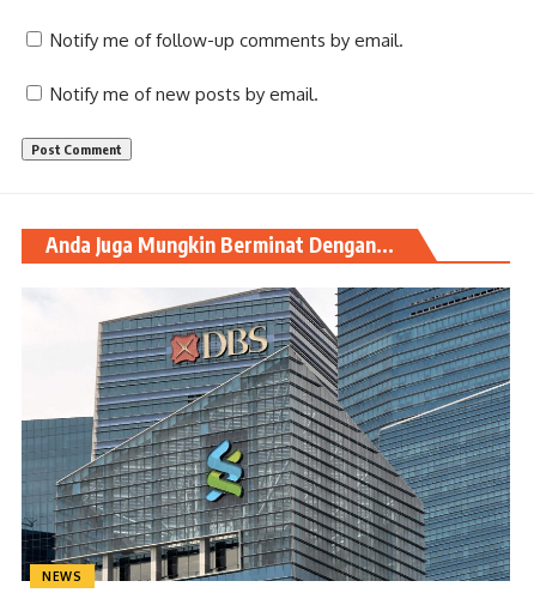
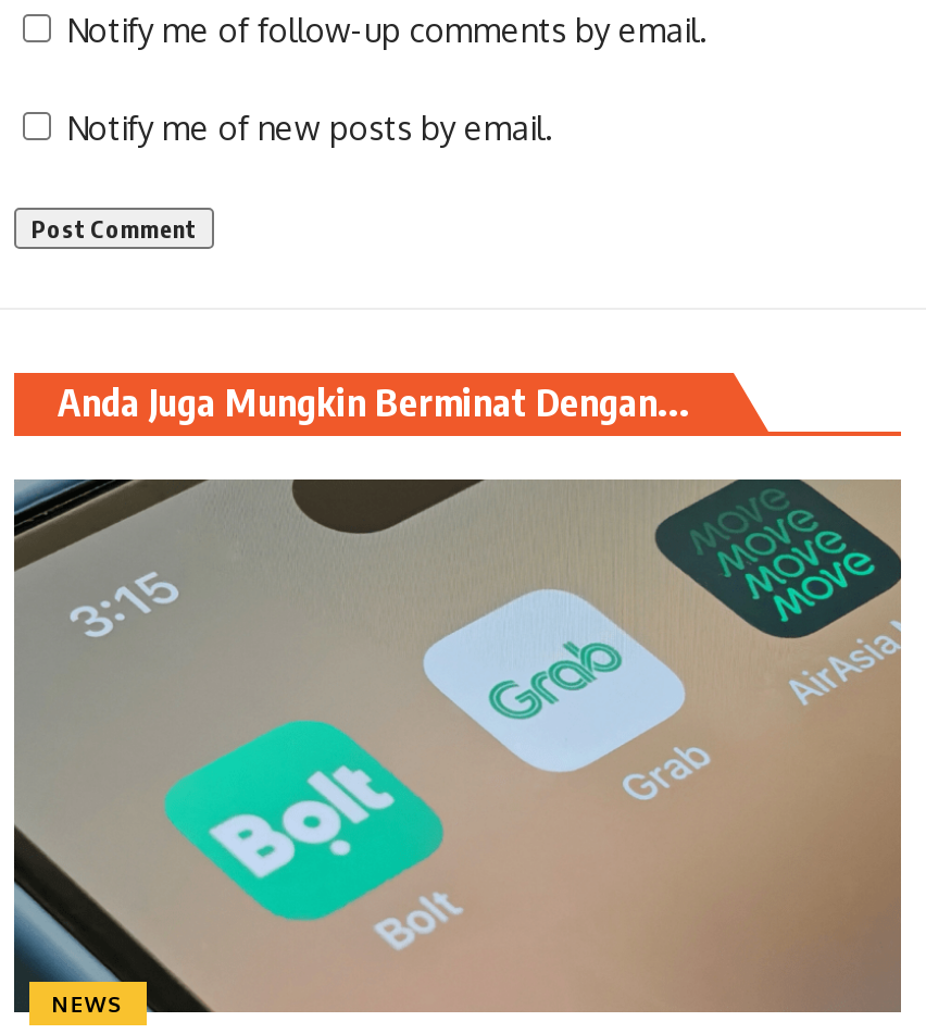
[20,286,511,582] [image] -> [12,477,903,1014] [image]

